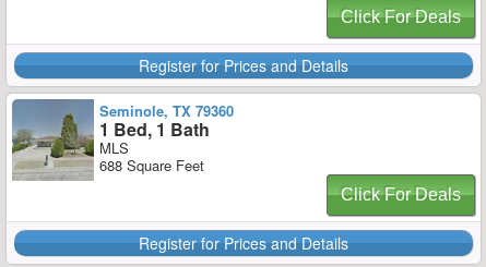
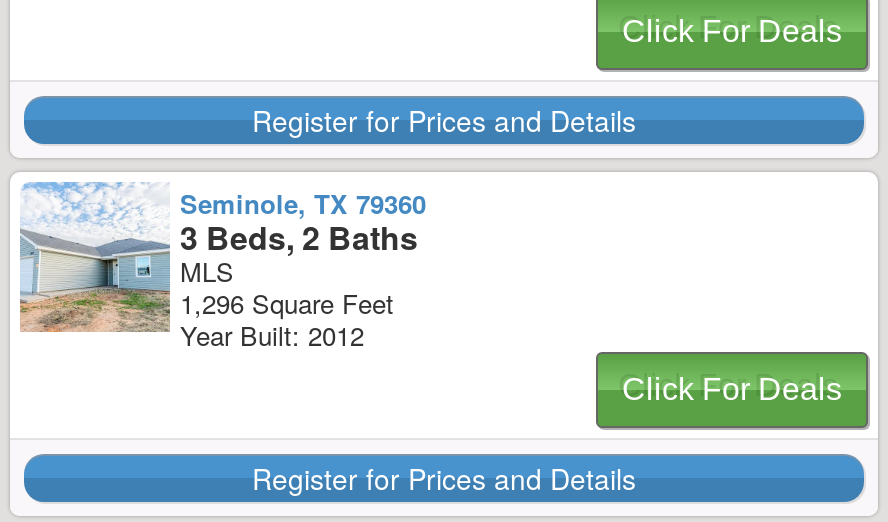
[11,98,210,181] [image] | 1 Bed, 1 Bath -> [20,182,418,332] [image] | 3 Beds, 2 Baths
[99,155,204,175] 688 Square Feet -> [180,284,394,354] 1,296 Square Feet | Year Built: 2012

